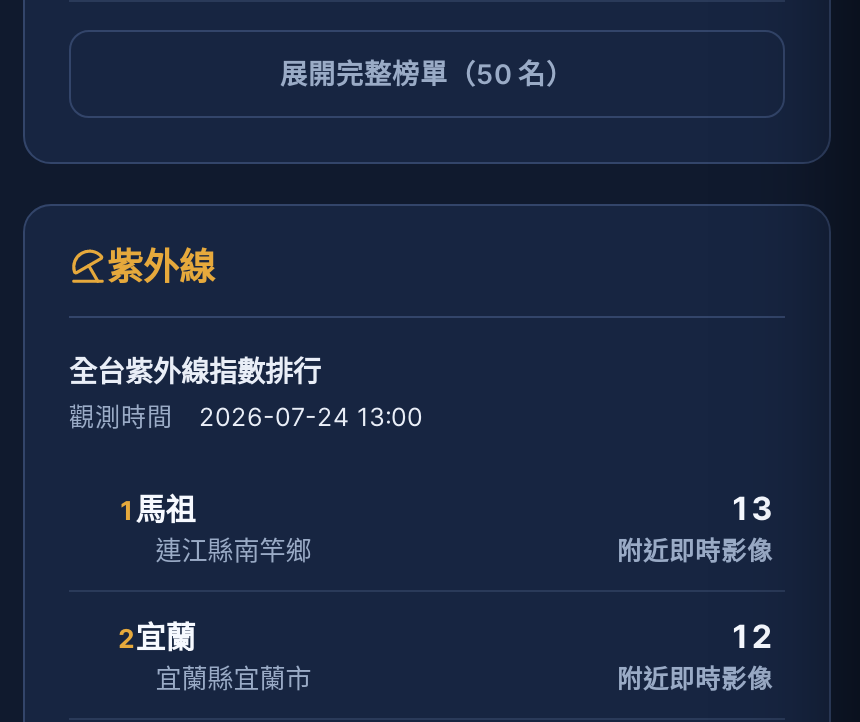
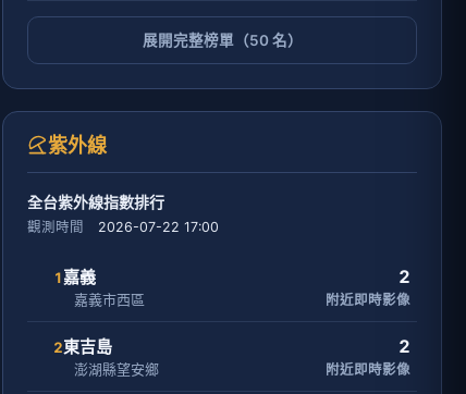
[69,402,423,432] 觀測時間2026-07-24 13:00 -> [27,219,219,235] 觀測時間2026-07-22 17:00
[118,490,312,566] 1馬祖 | 連江縣南竿鄉 -> [54,267,145,308] 1嘉義 | 嘉義市西區
[729,488,773,528] 13 -> [398,266,410,287] 2
[118,618,312,694] 2宜蘭 | 宜蘭縣宜蘭市 -> [54,336,159,378] 2東吉島 | 澎湖縣望安鄉
[729,616,773,656] 12 -> [398,335,410,357] 2

